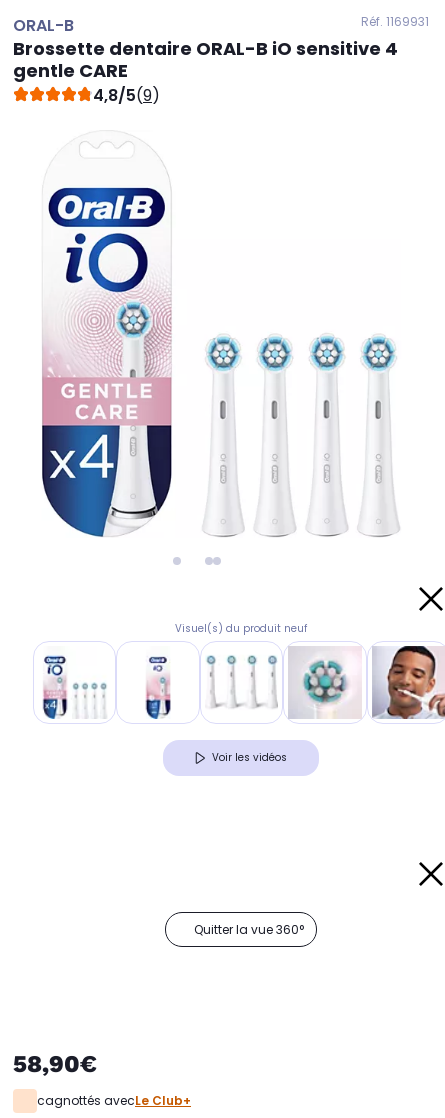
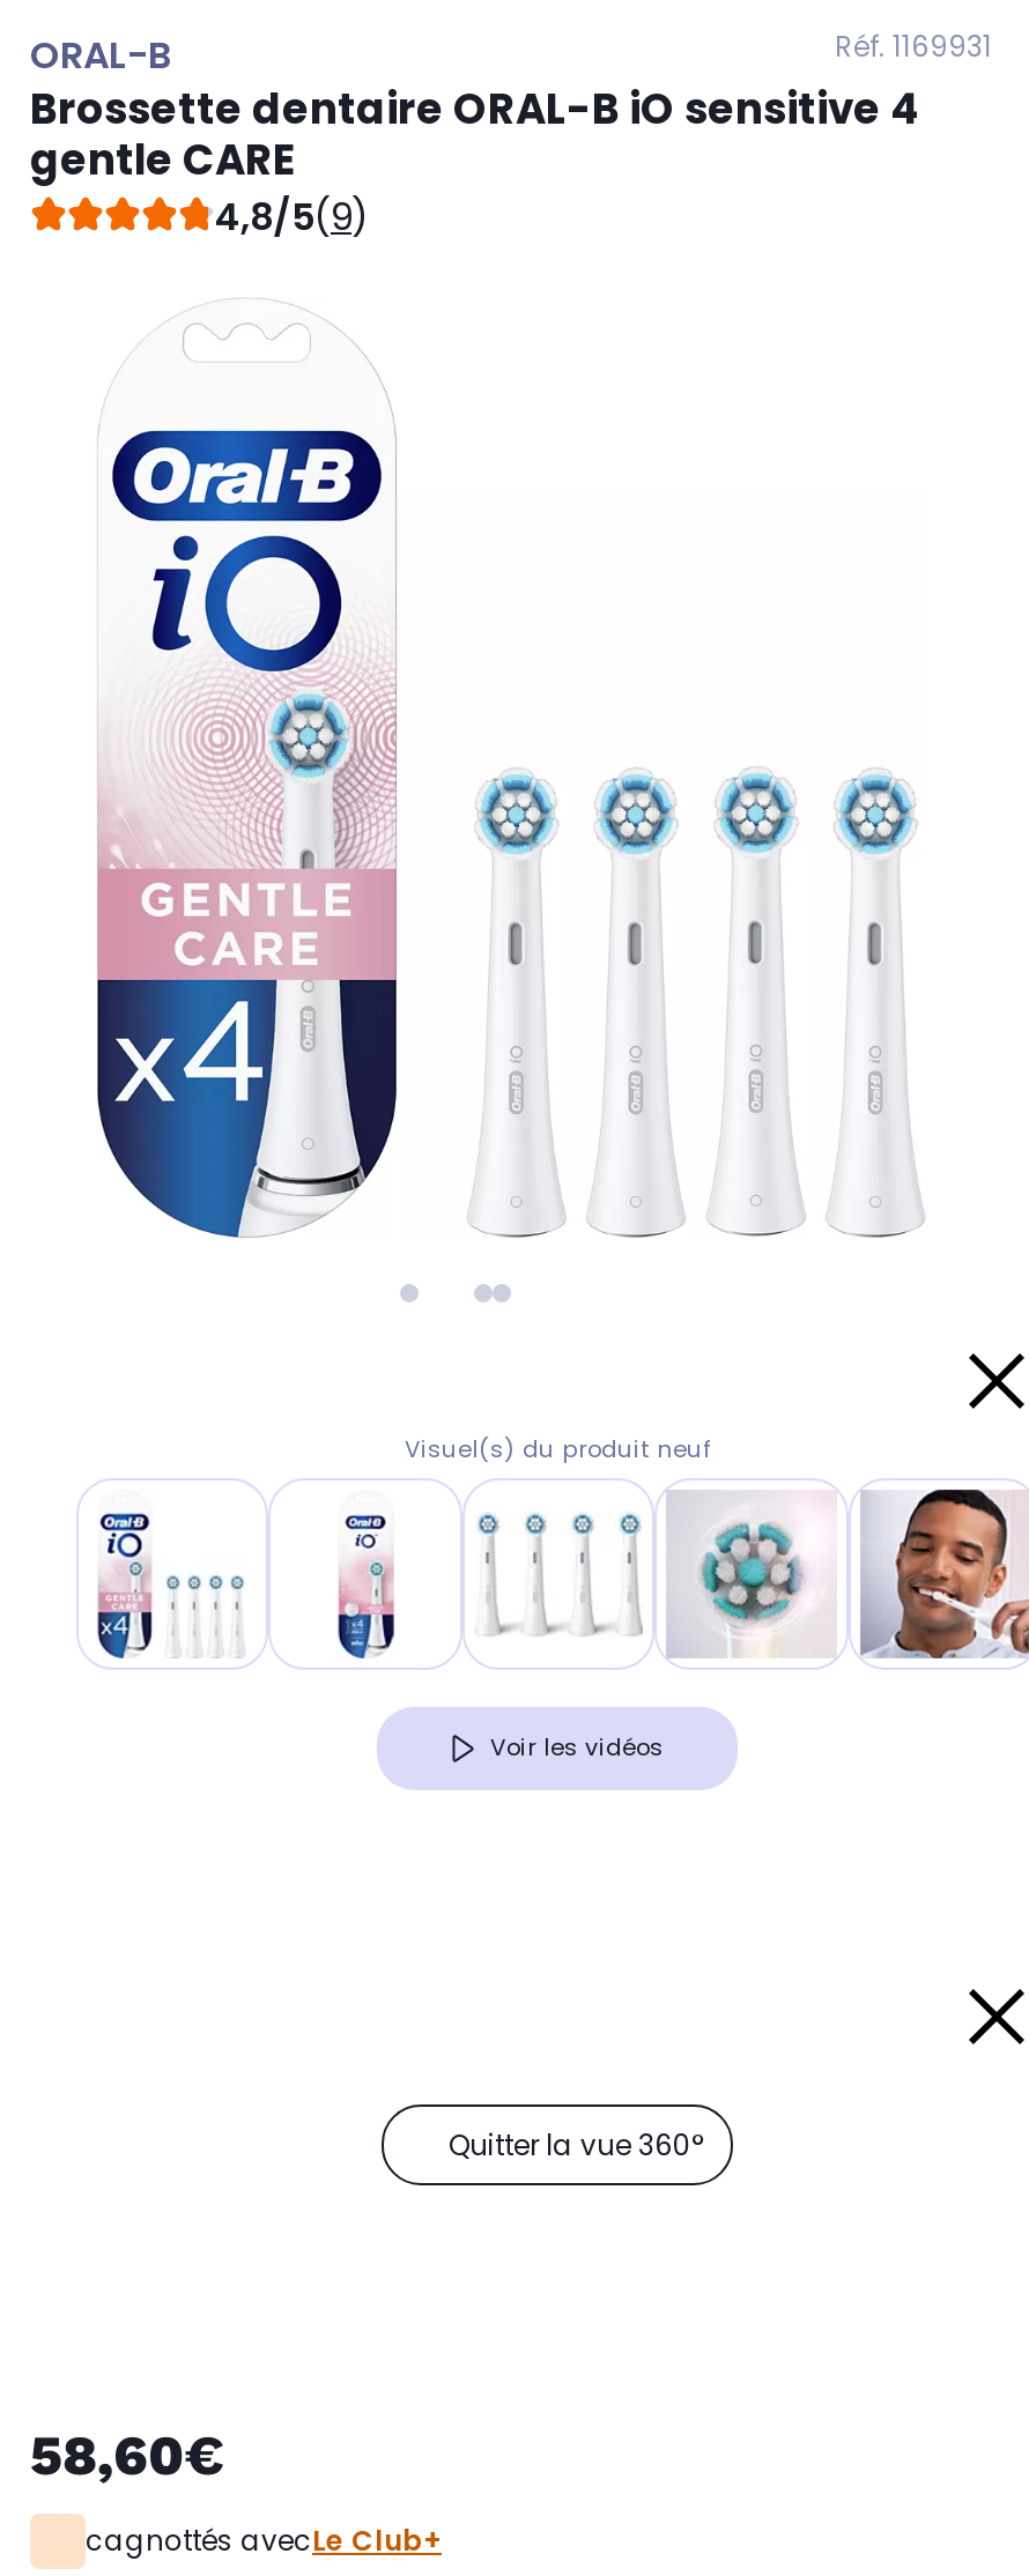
[13,1050,97,1078] 58,90€ -> [30,2425,224,2489] 58,60€

